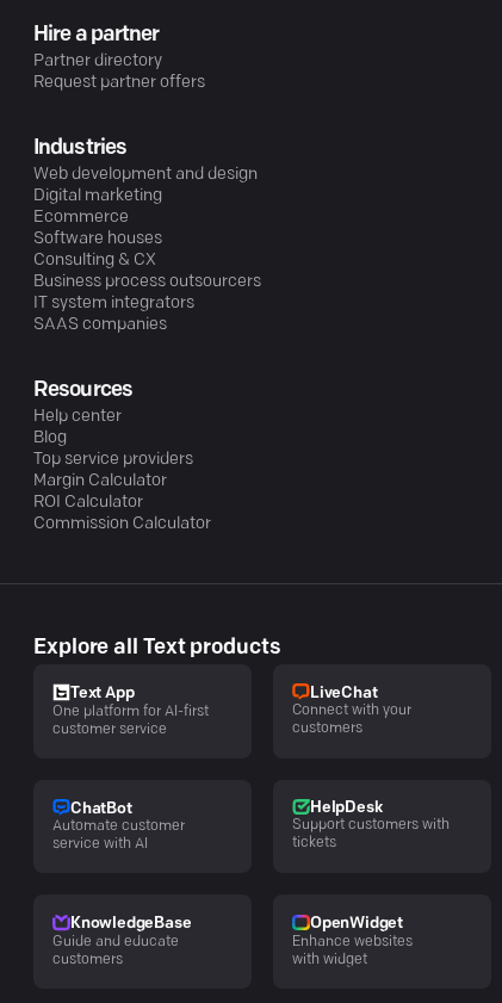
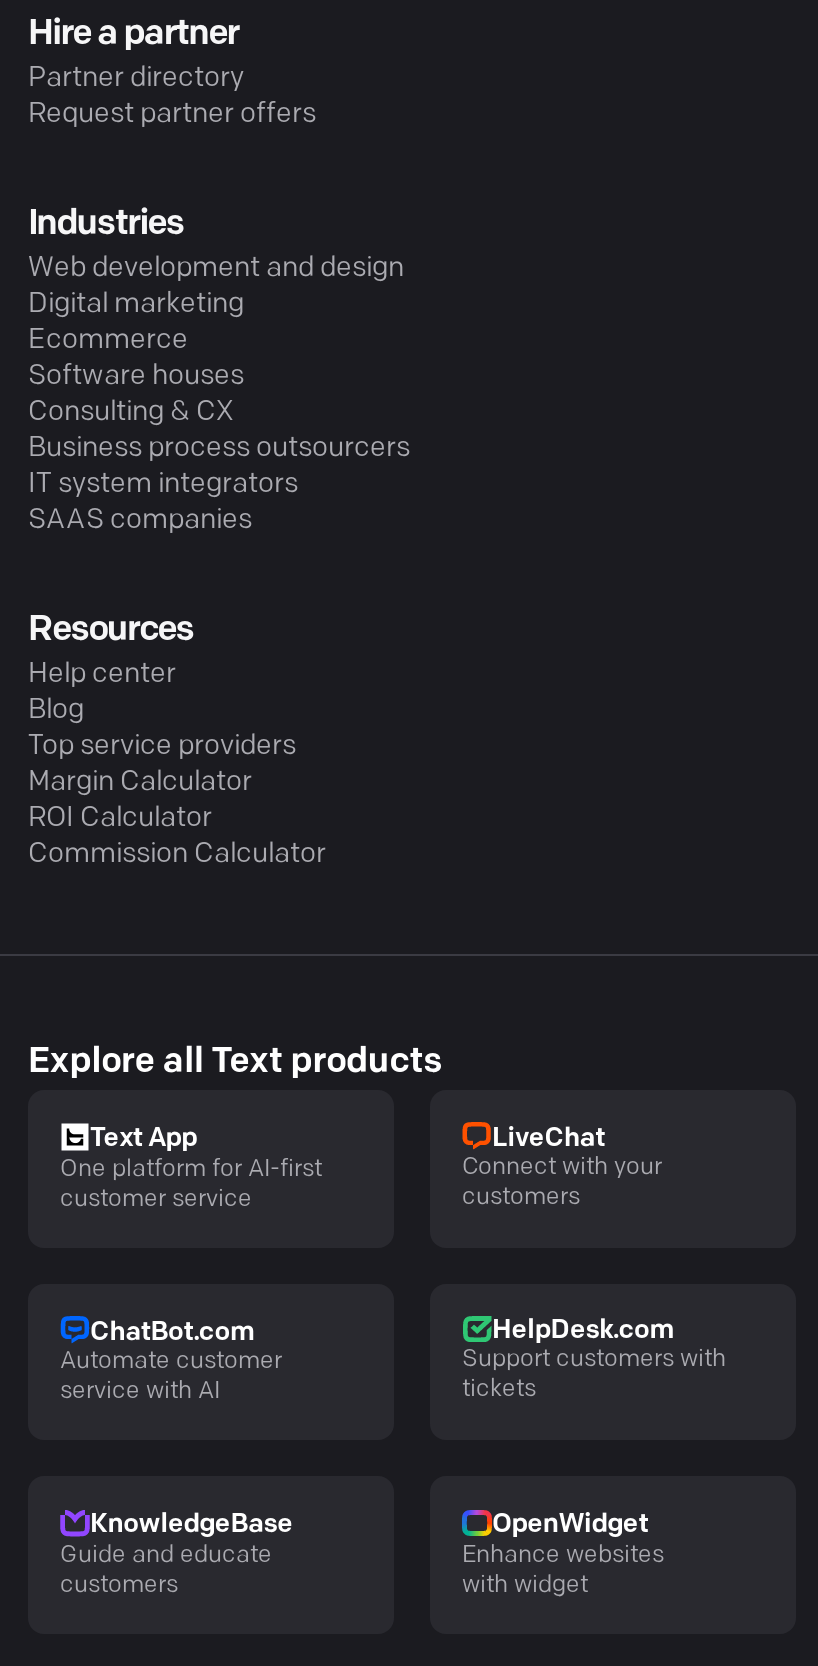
[70,801,132,816] ChatBot -> [90,1319,254,1345] ChatBot.com
[310,800,382,816] HelpDesk -> [492,1318,673,1344] HelpDesk.com

